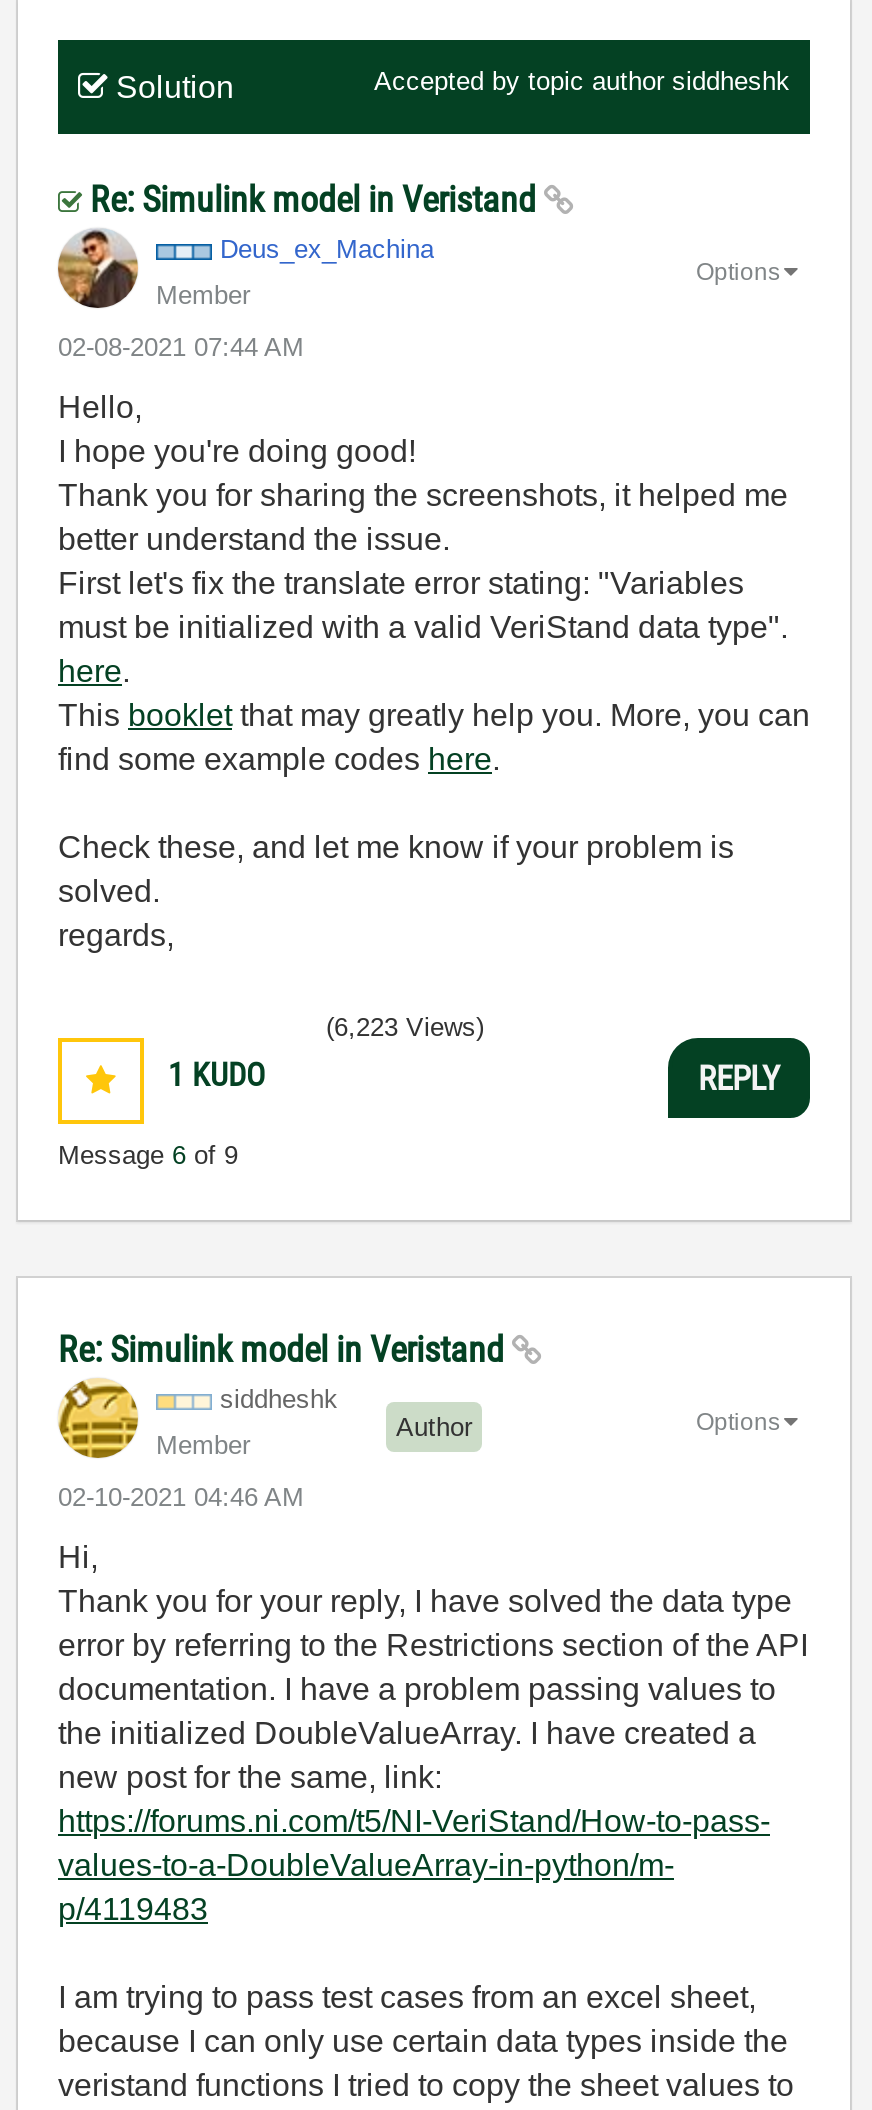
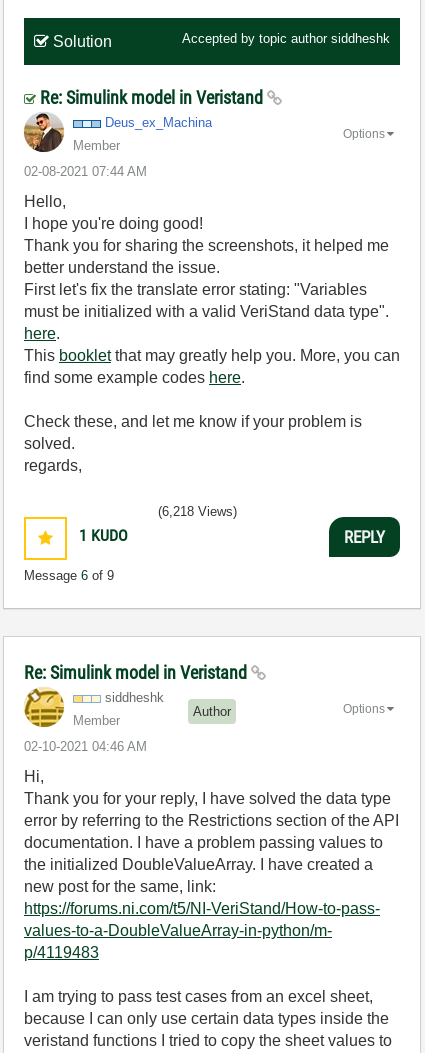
[326,1012,484,1042] (6,223 Views) -> [158,504,237,519] (6,218 Views)

